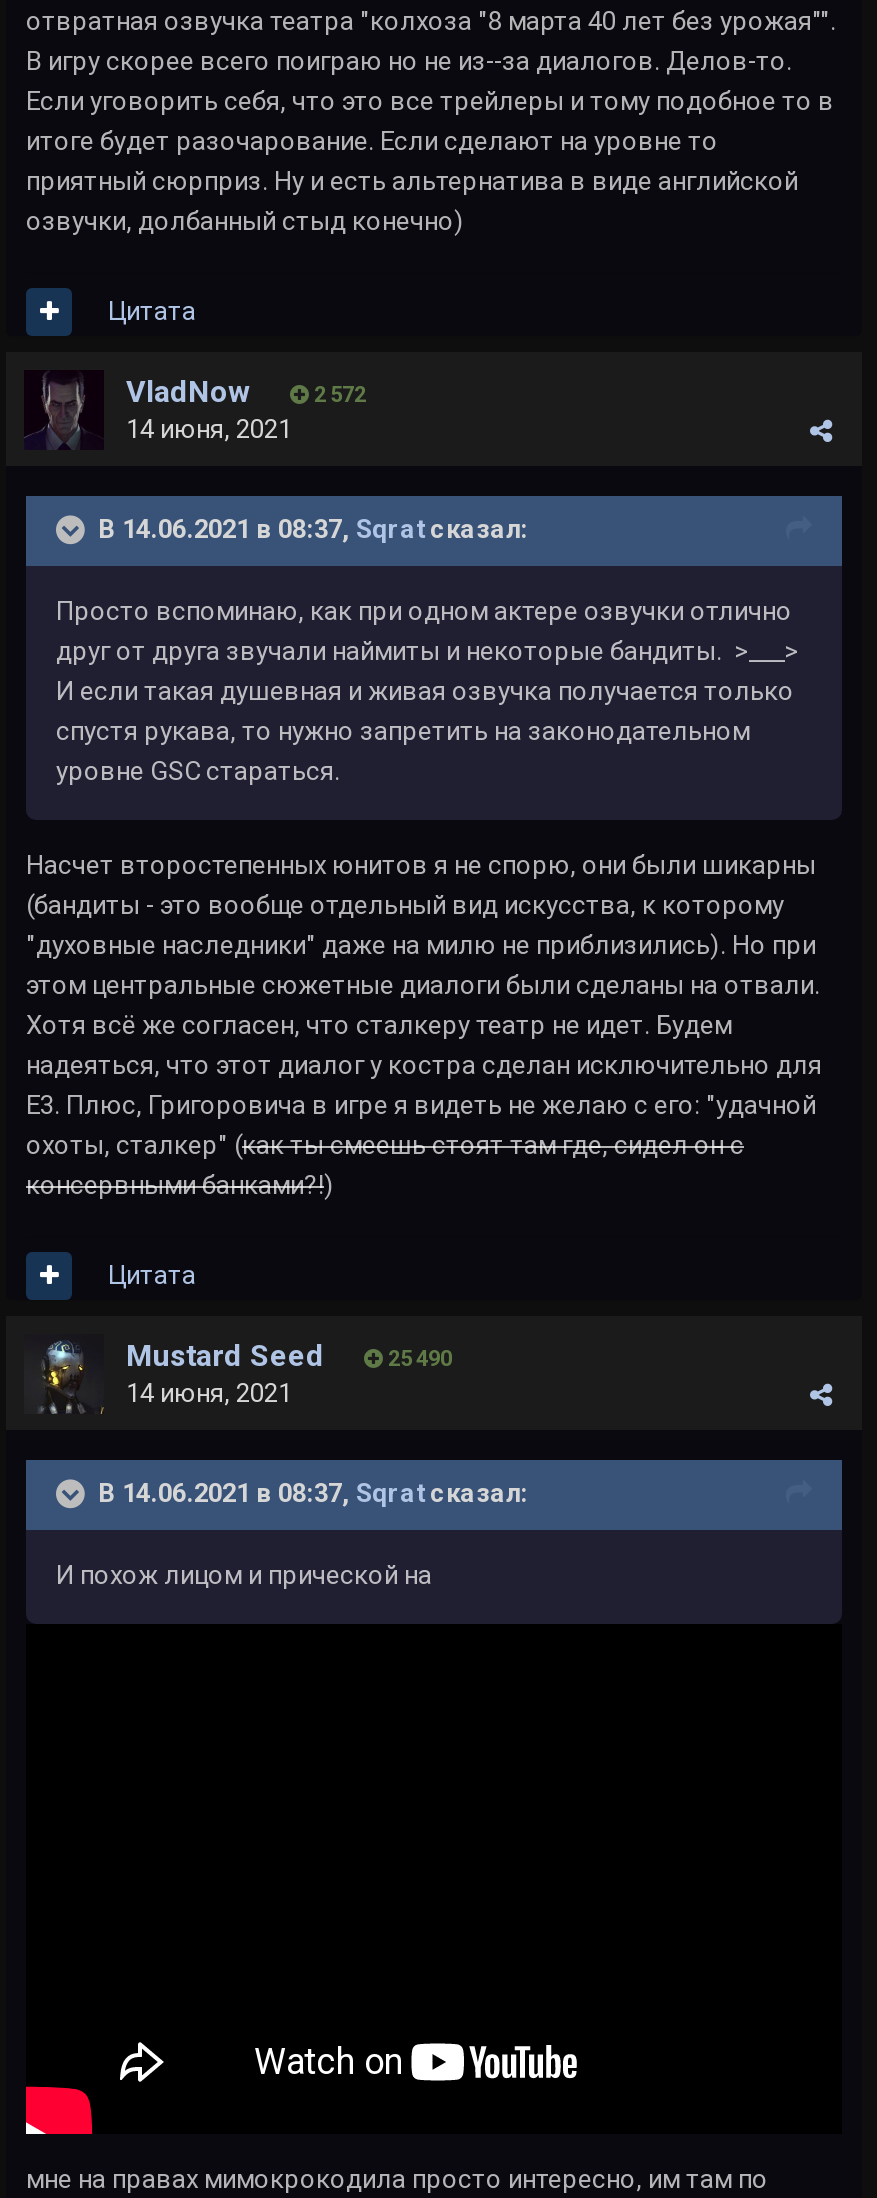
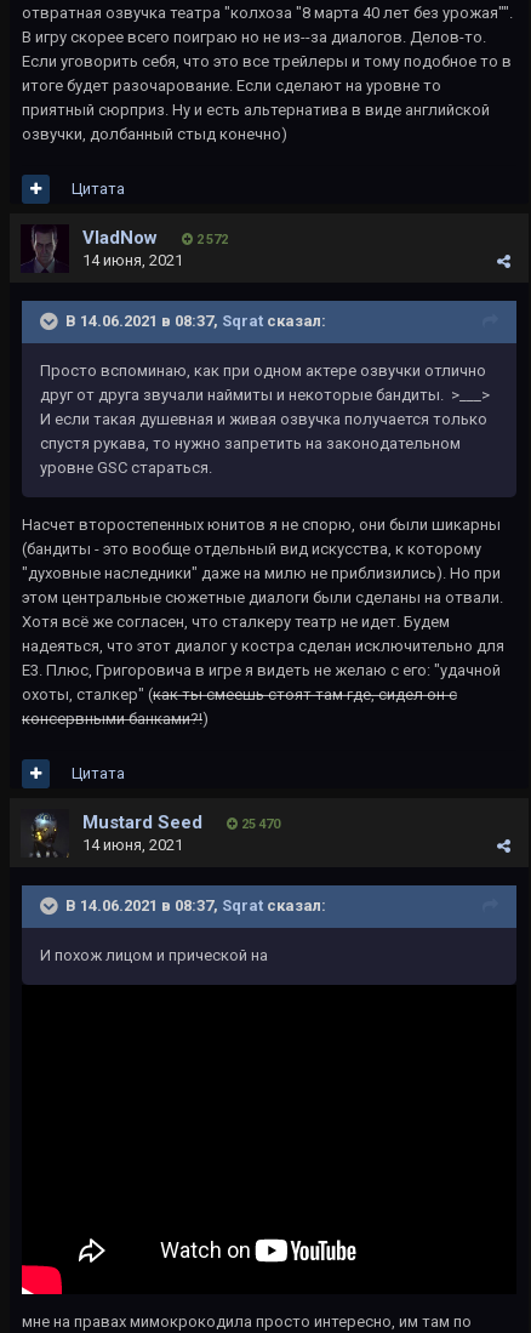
[382,1346,452,1372] 25 490 -> [238,816,280,832] 25 470

